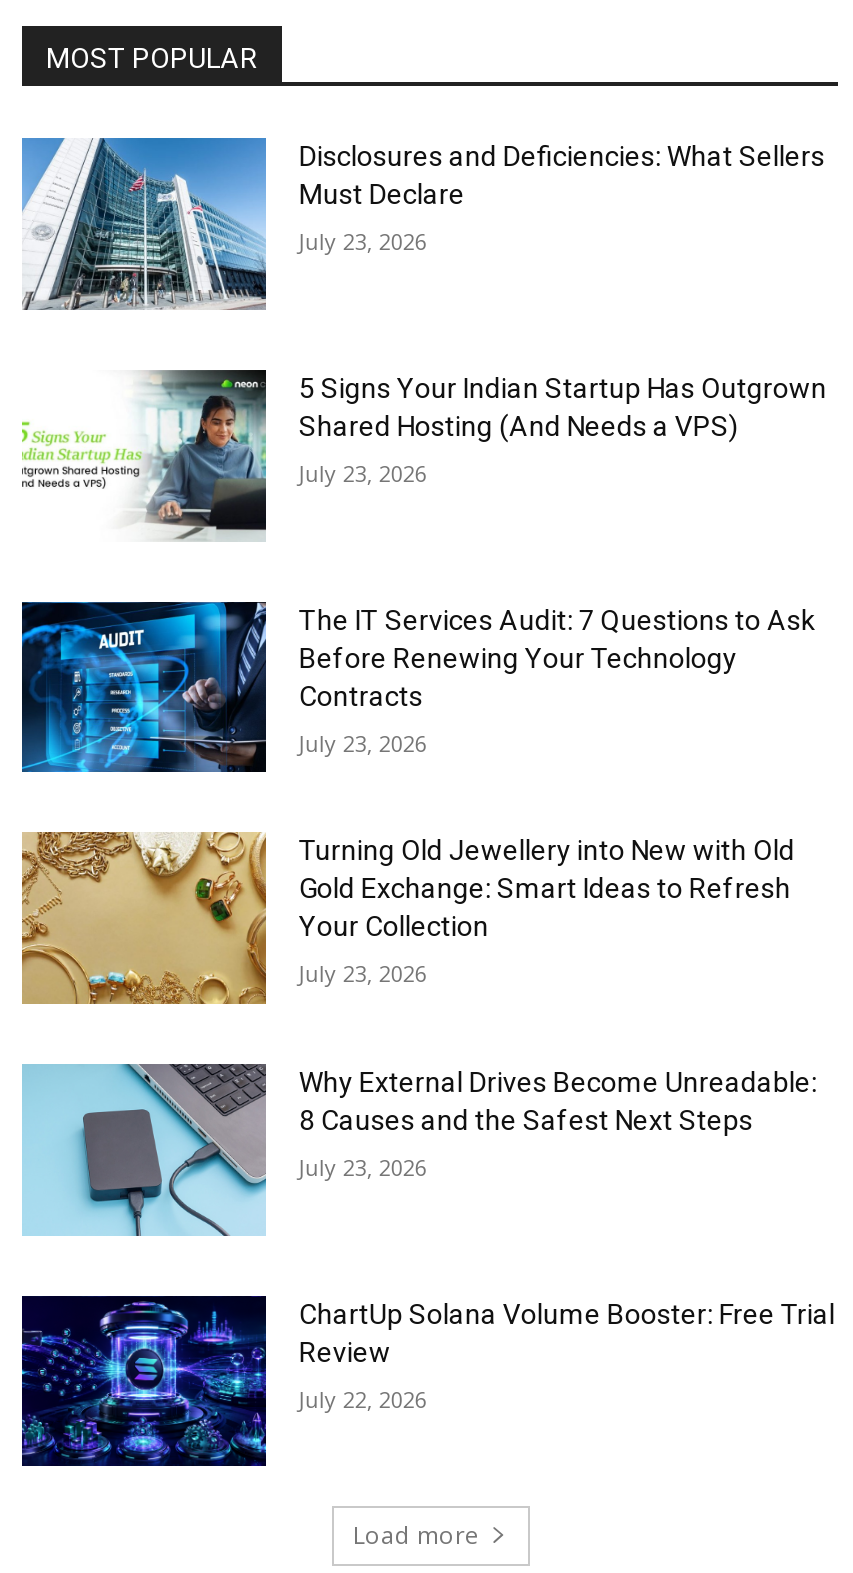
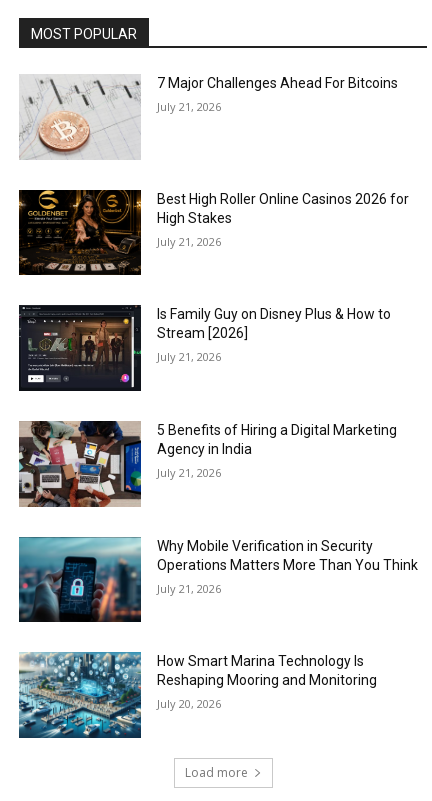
[22,137,825,311] [image] | Disclosures and Deficiencies: What Sellers | Must Declare -> [19,74,398,159] [image] | 7 Major Challenges Ahead For Bitcoins
[299,227,427,257] July 23, 2026 -> [157,99,221,114] July 21, 2026
[22,369,827,541] [image] | 5 Signs Your Indian Startup Has Outgrown | Shared Hosting (And Needs a VPS) -> [18,189,409,276] [image] | Best High Roller Online Casinos 2026 for | High Stakes
[299,458,427,488] July 23, 2026 -> [157,233,221,248] July 21, 2026
[20,601,815,775] [image] | The IT Services Audit: 7 Questions to Ask | Before Renewing Your Technology | Contracts -> [18,304,391,392] [image] | Is Family Guy on Disney Plus & How to | Stream [2026]
[299,727,427,757] July 23, 2026 -> [157,349,221,364] July 21, 2026
[20,831,795,1005] [image] | Turning Old Jewellery into New with Old | Gold Exchange: Smart Ideas to Refresh | Your Collection -> [18,420,397,508] [image] | 5 Benefits of Hiring a Digital Marketing | Agency in India
[299,959,427,989] July 23, 2026 -> [157,465,221,480] July 21, 2026
[22,1063,817,1237] [image] | Why External Drives Become Unreadable: | 8 Causes and the Safest Next Steps -> [18,537,418,623] [image] | Why Mobile Verification in Security | Operations Matters More Than You Think
[299,1152,427,1182] July 23, 2026 -> [157,580,221,595] July 21, 2026
[20,1295,835,1467] [image] | ChartUp Solana Volume Booster: Free Trial | Review -> [18,652,377,738] [image] | How Smart Marina Technology Is | Reshaping Mooring and Monitoring
[299,1383,427,1413] July 22, 2026 -> [157,696,221,711] July 20, 2026

